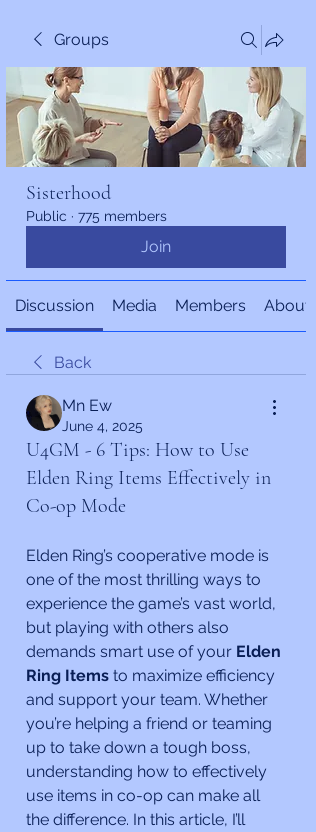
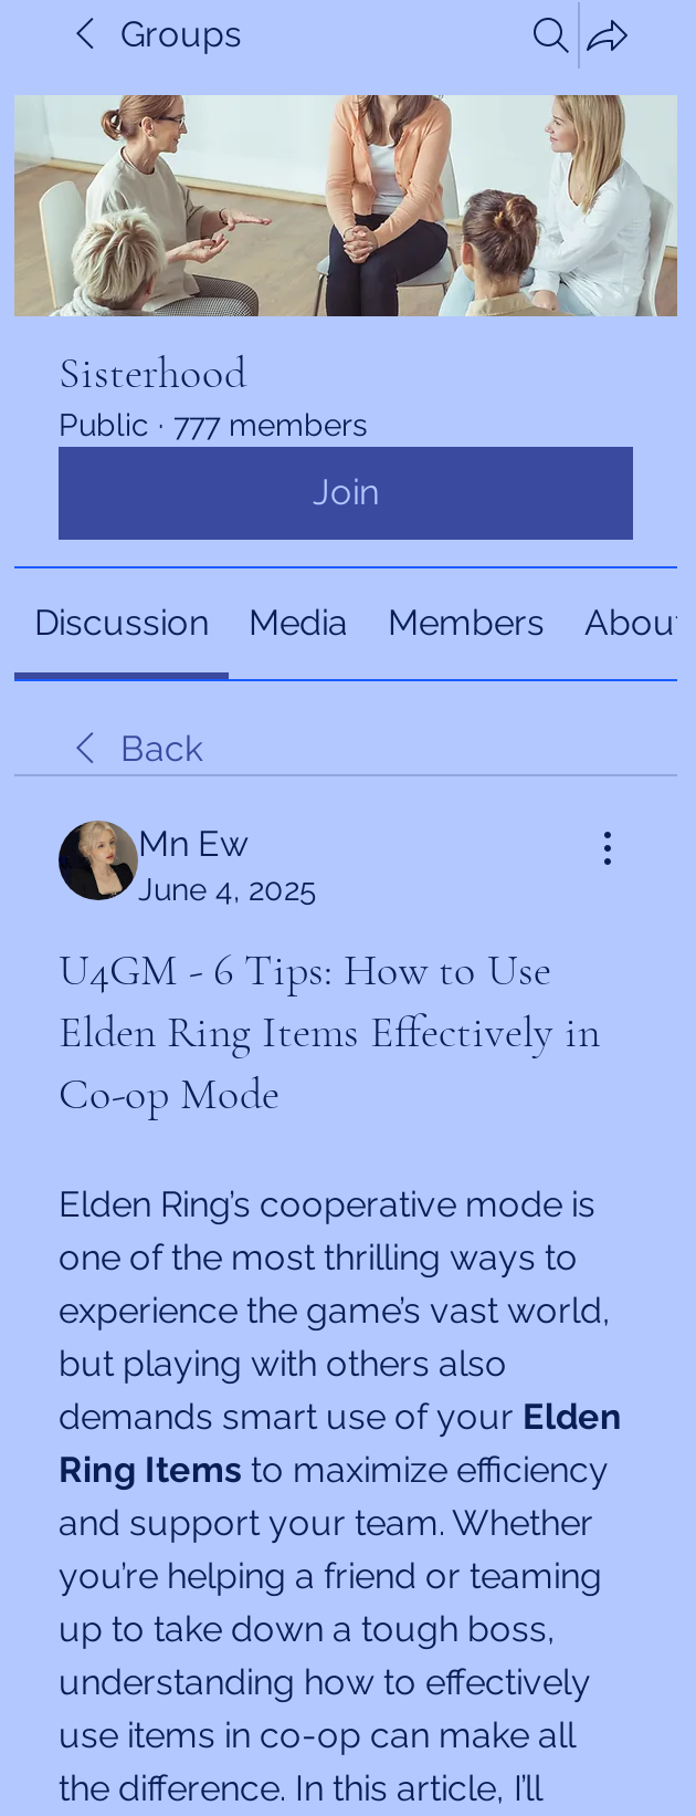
[26,208,167,224] Public · 775 members -> [59,407,368,442] Public · 777 members

